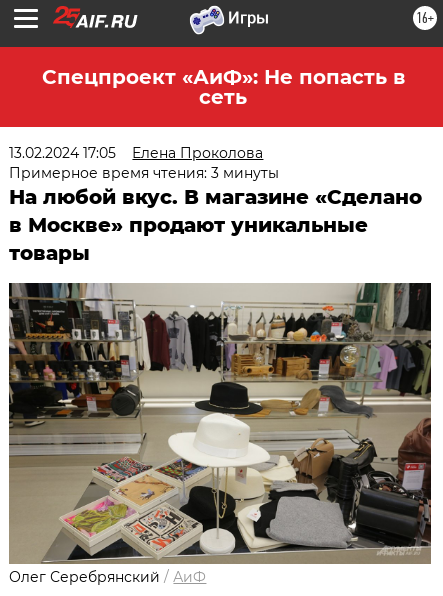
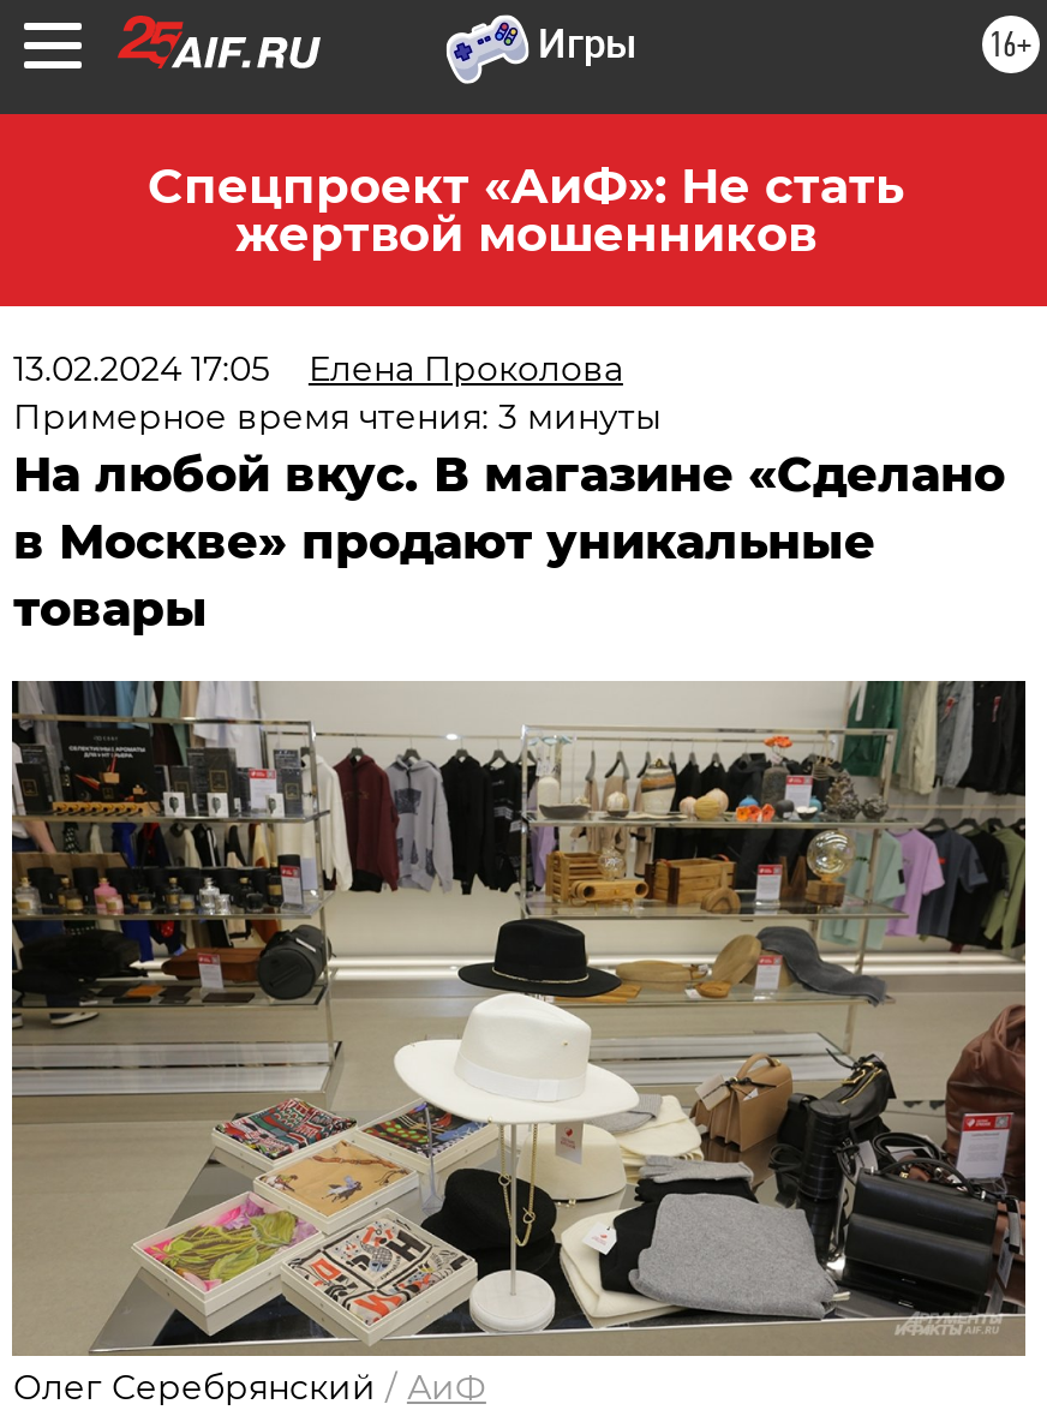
[41,65,404,109] Спецпроект «АиФ»: Не попасть в | сеть -> [148,157,904,263] Спецпроект «АиФ»: Не стать | жертвой мошенников

